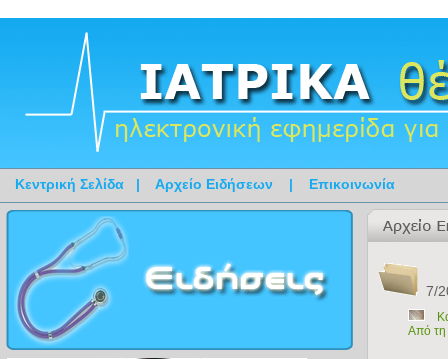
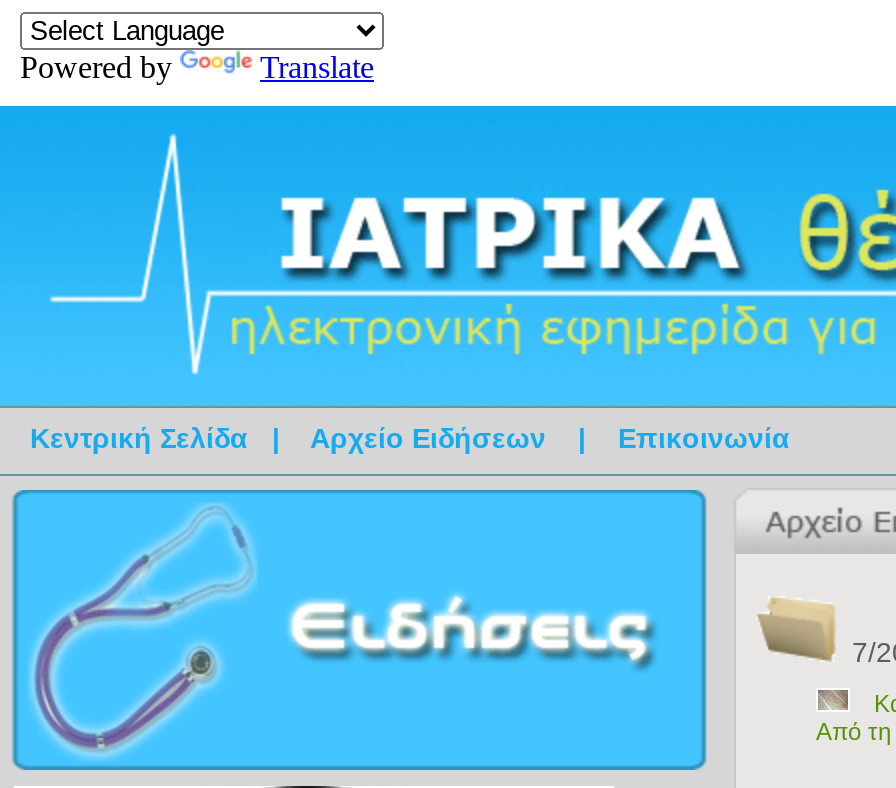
none -> [20,50,374,84] Powered by | Translate

